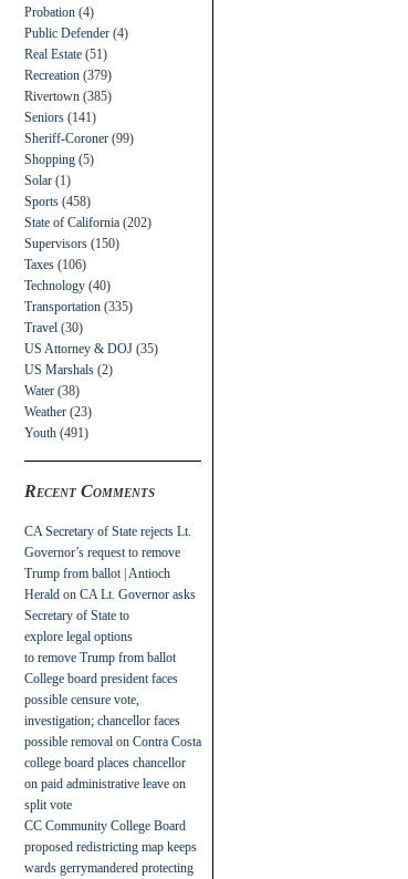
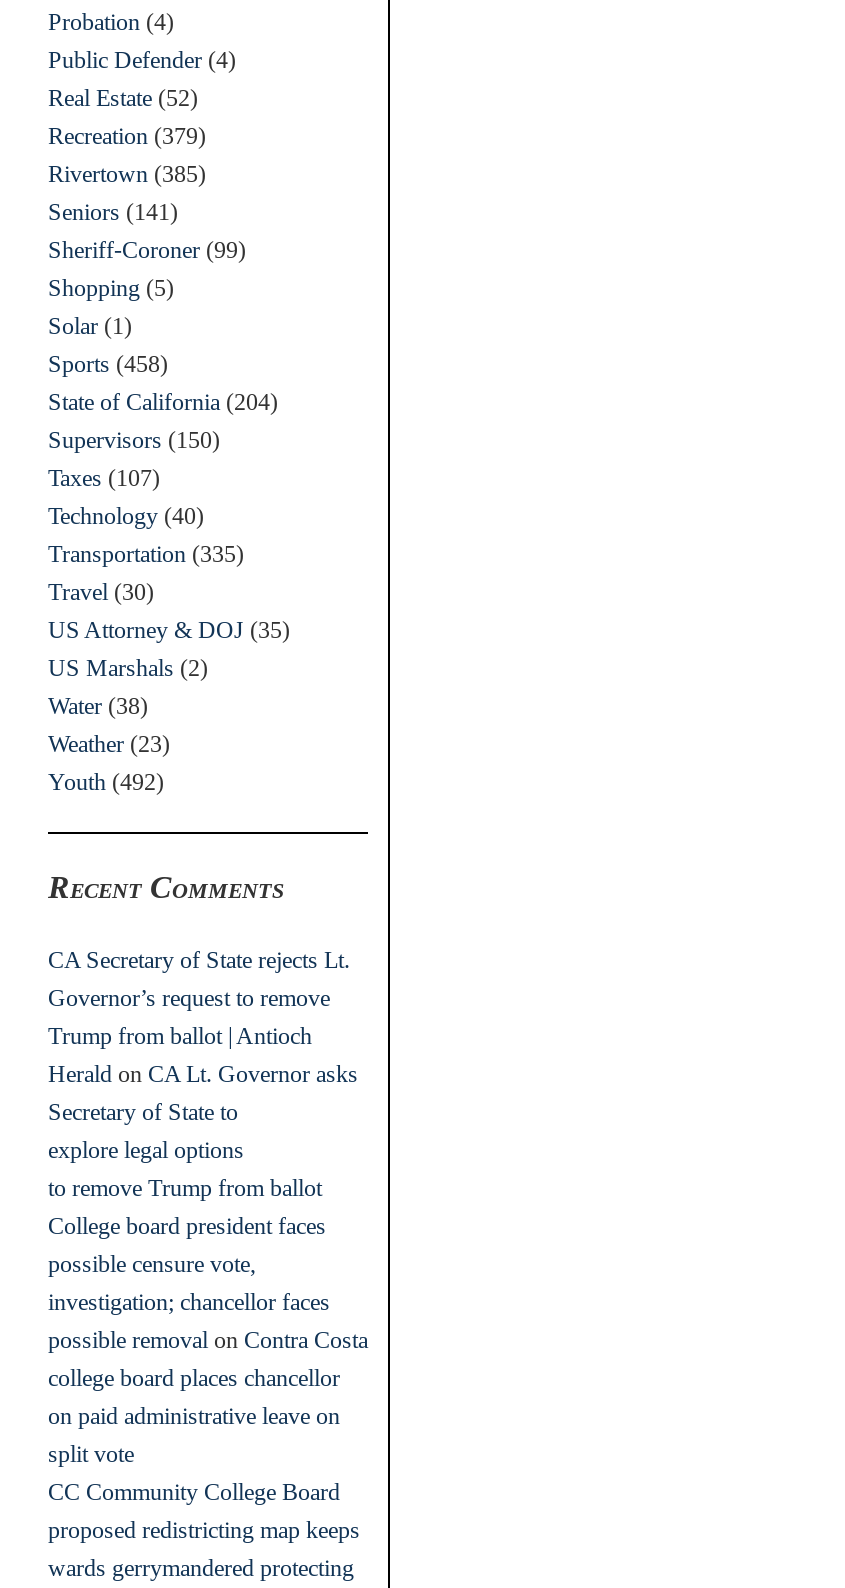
[24,46,107,62] Real Estate (51) -> [48,84,198,112] Real Estate (52)
[24,215,151,230] State of California (202) -> [48,388,278,416] State of California (204)
[24,257,86,272] Taxes (106) -> [48,464,160,492] Taxes (107)
[24,425,88,441] Youth (491) -> [48,768,164,796] Youth (492)

